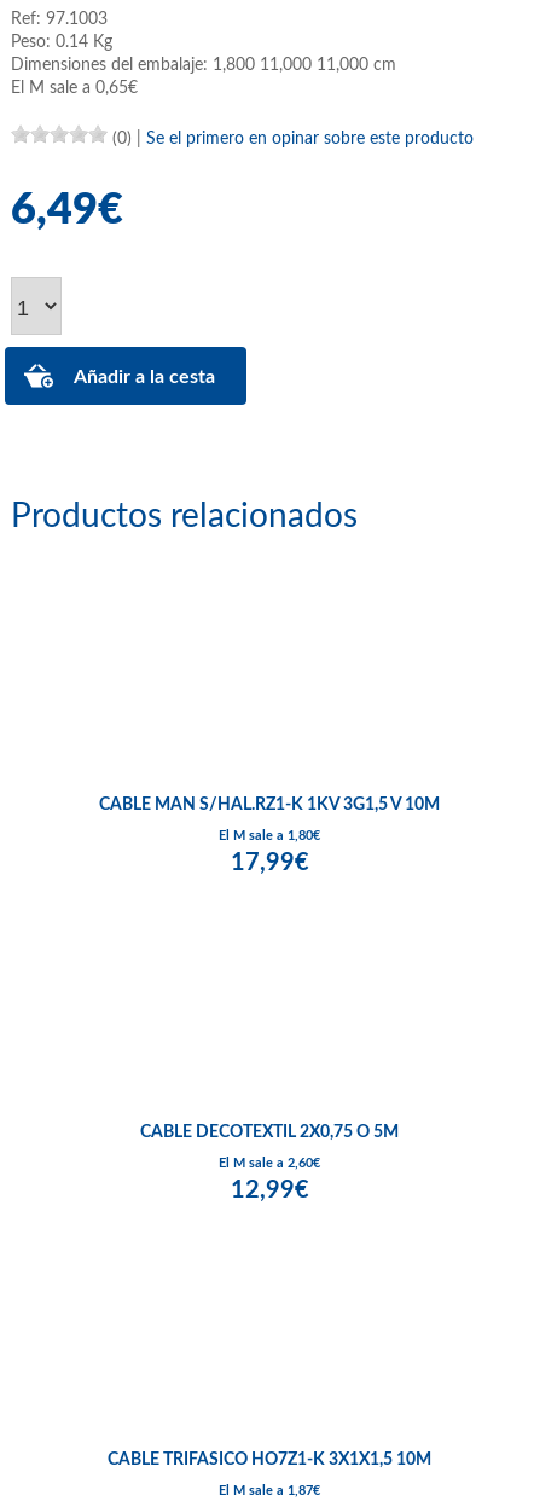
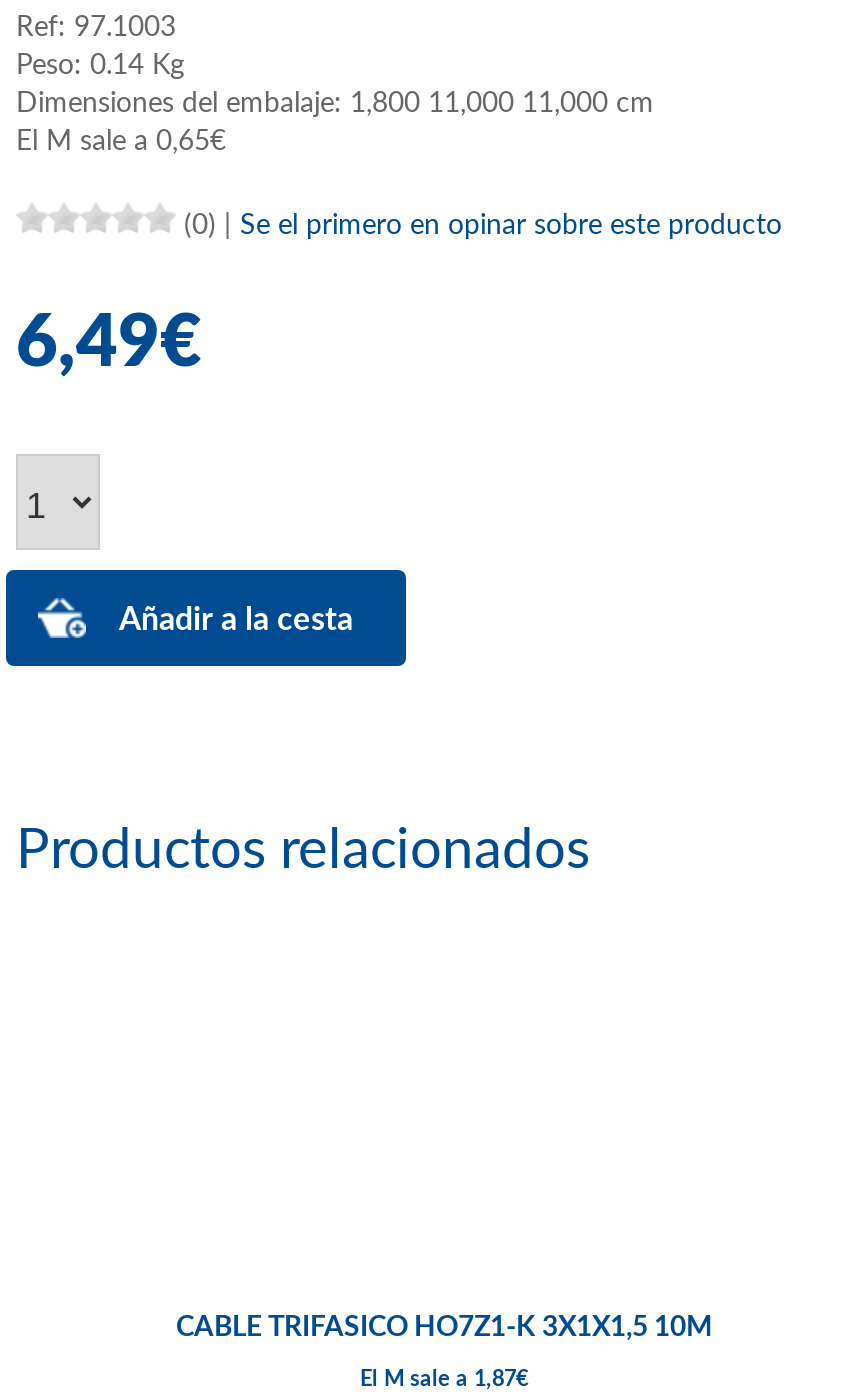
[98,796,440,875] CABLE MAN S/HAL.RZ1-K 1KV 3G1,5 V 10M | El M sale a 1,80€ | 17,99€ -> none
[140,1124,399,1202] CABLE DECOTEXTIL 2X0,75 O 5M | El M sale a 2,60€ | 12,99€ -> none

